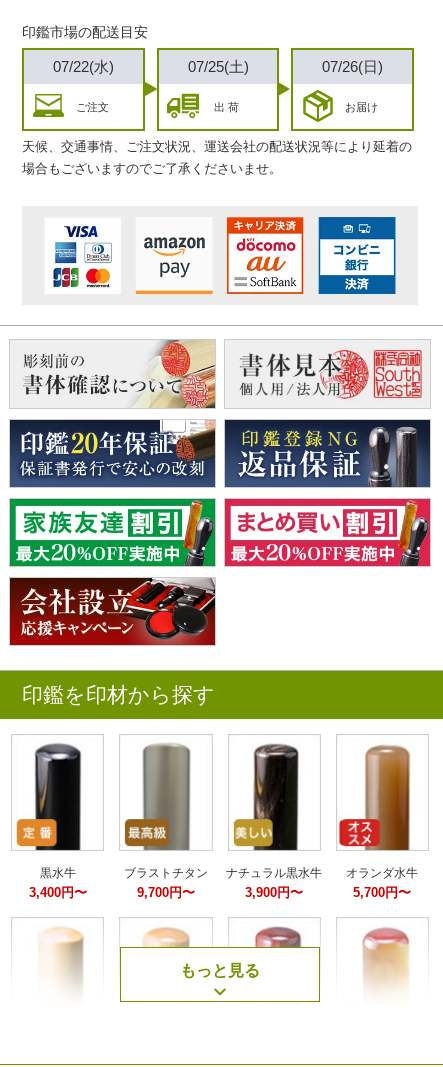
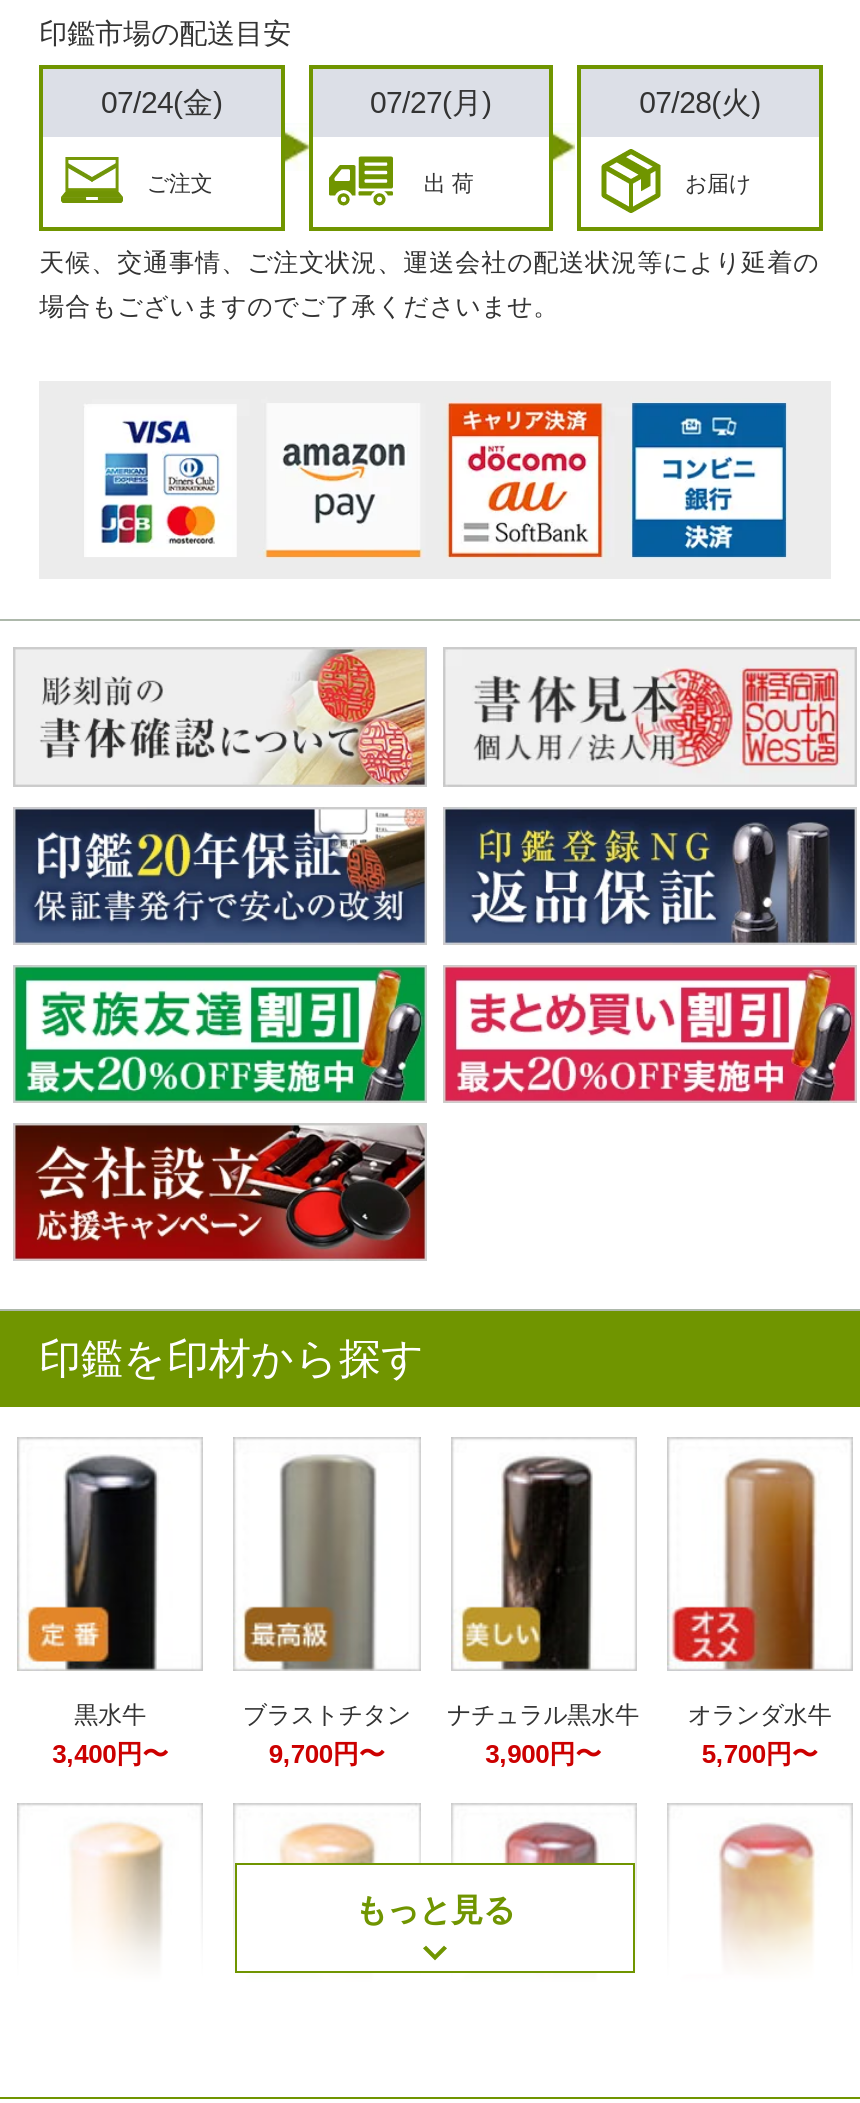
[53,58,114,75] 07/22(水) -> [101,85,223,119] 07/24(金)
[187,58,248,75] 07/25(土) -> [370,85,492,119] 07/27(月)
[322,58,383,75] 07/26(日) -> [639,85,761,119] 07/28(火)

